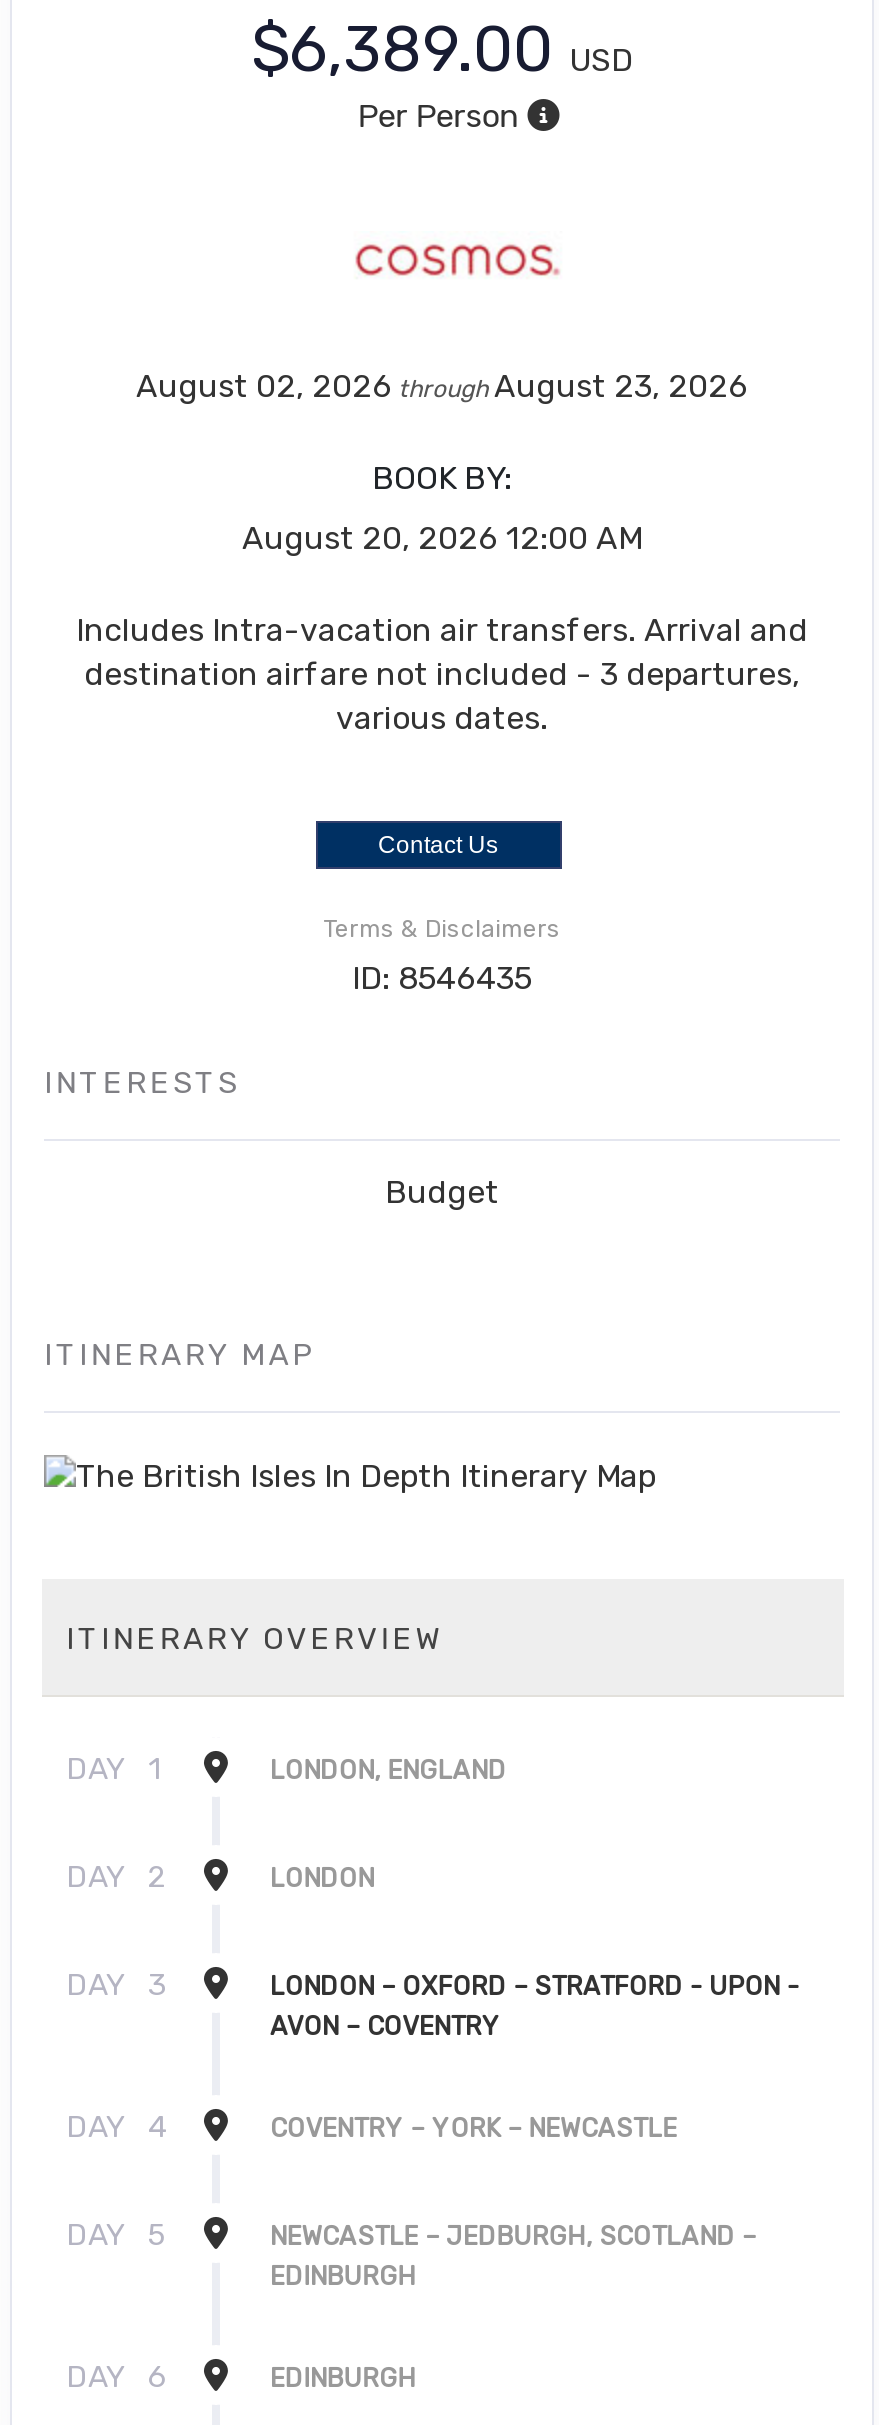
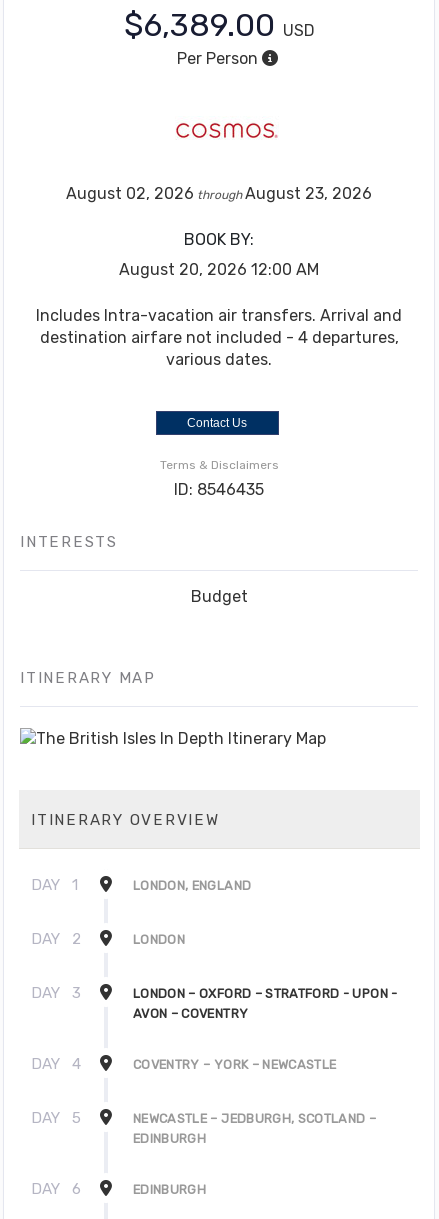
[84,654,800,692] destination airfare not included - 3 departures, -> [39,328,398,347] destination airfare not included - 4 departures,

